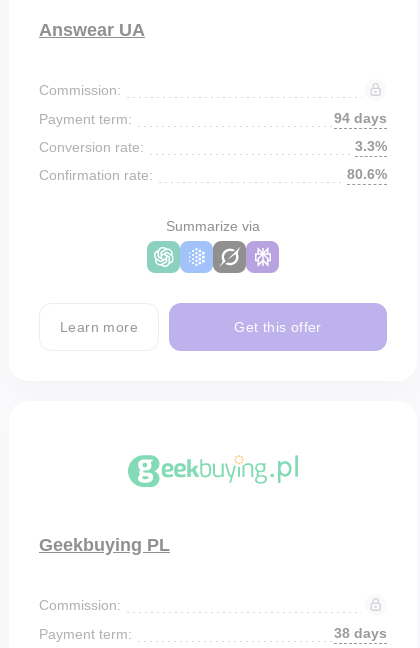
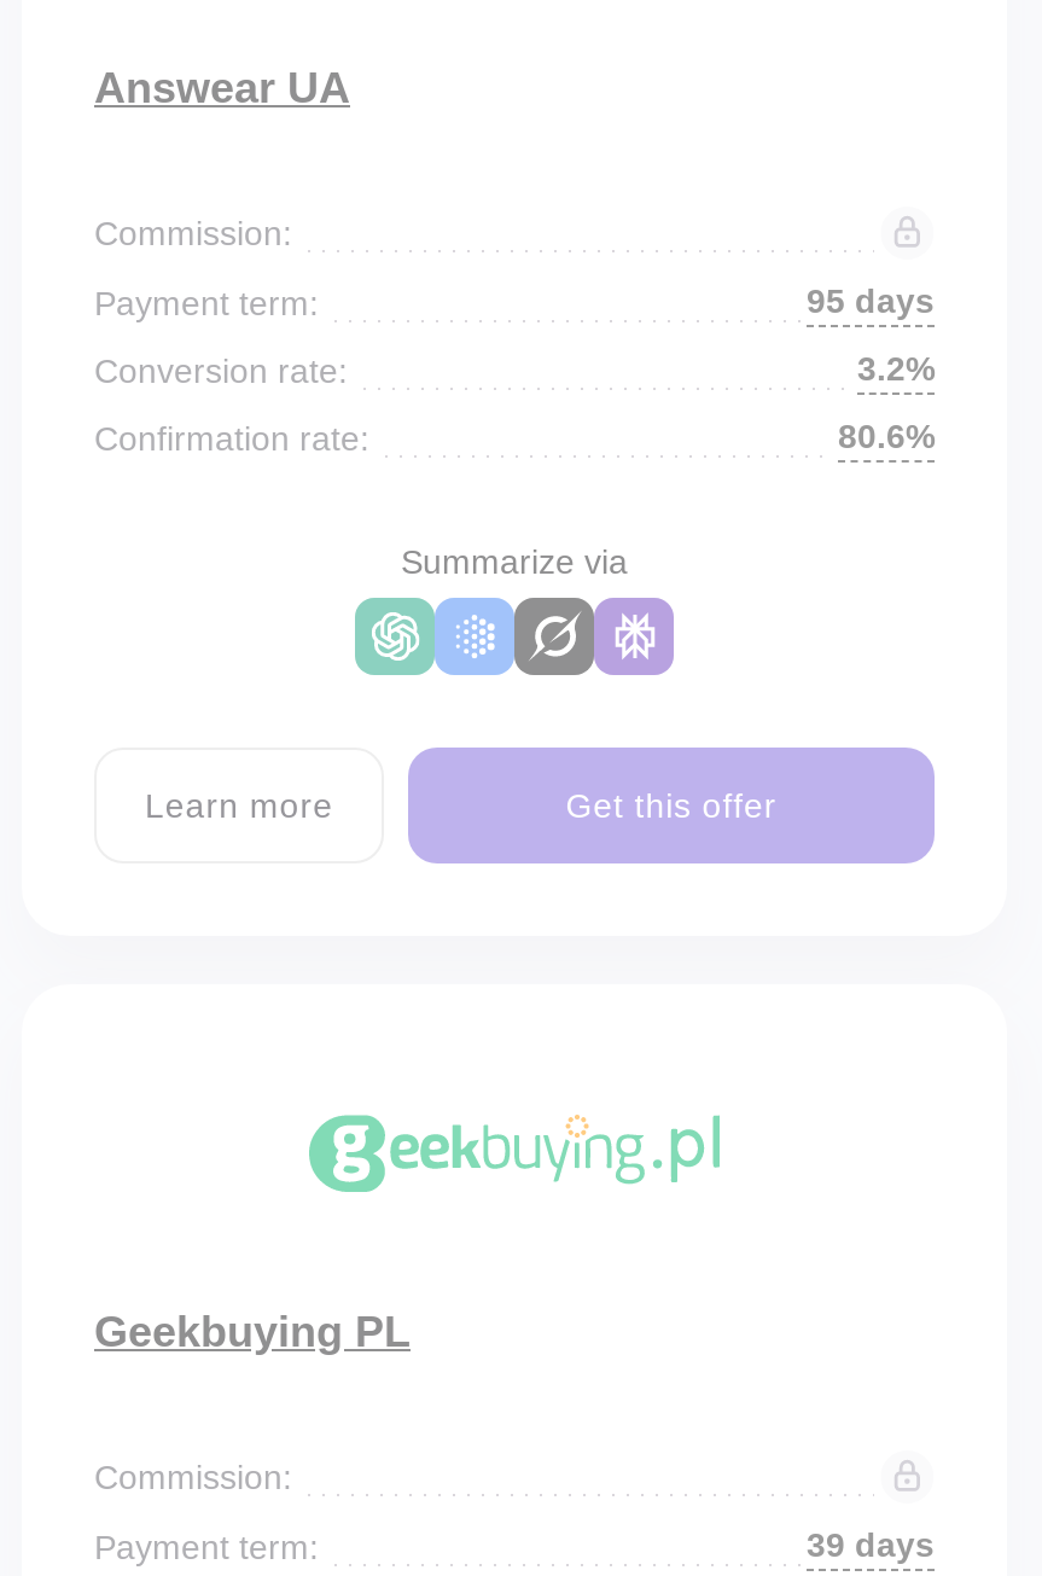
[334,110,387,126] 94 days -> [807,281,935,320] 95 days
[355,138,387,154] 3.3% -> [857,349,935,388] 3.2%
[334,625,387,641] 38 days -> [807,1525,935,1564] 39 days

